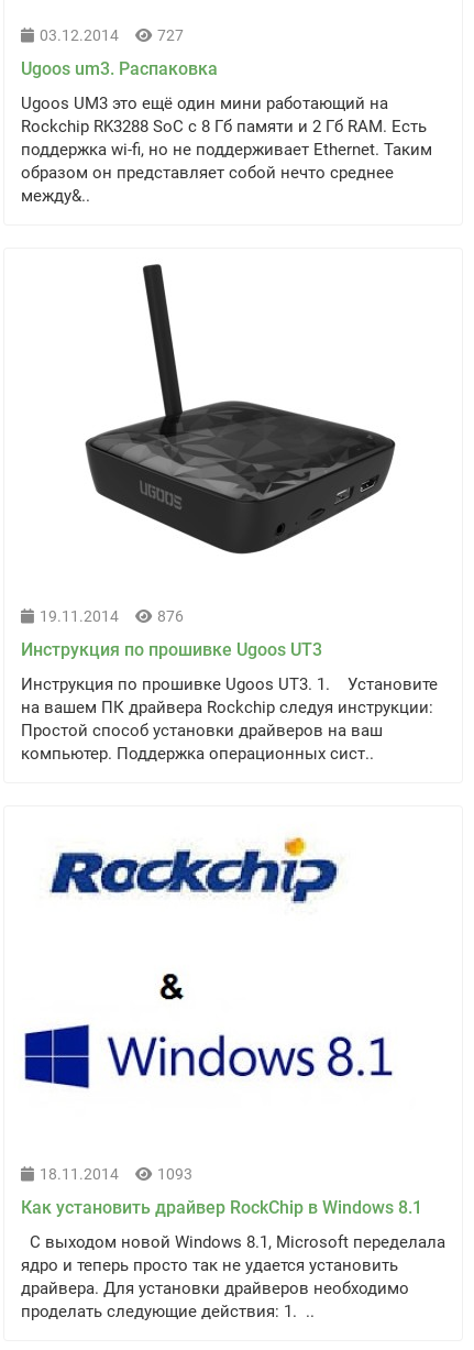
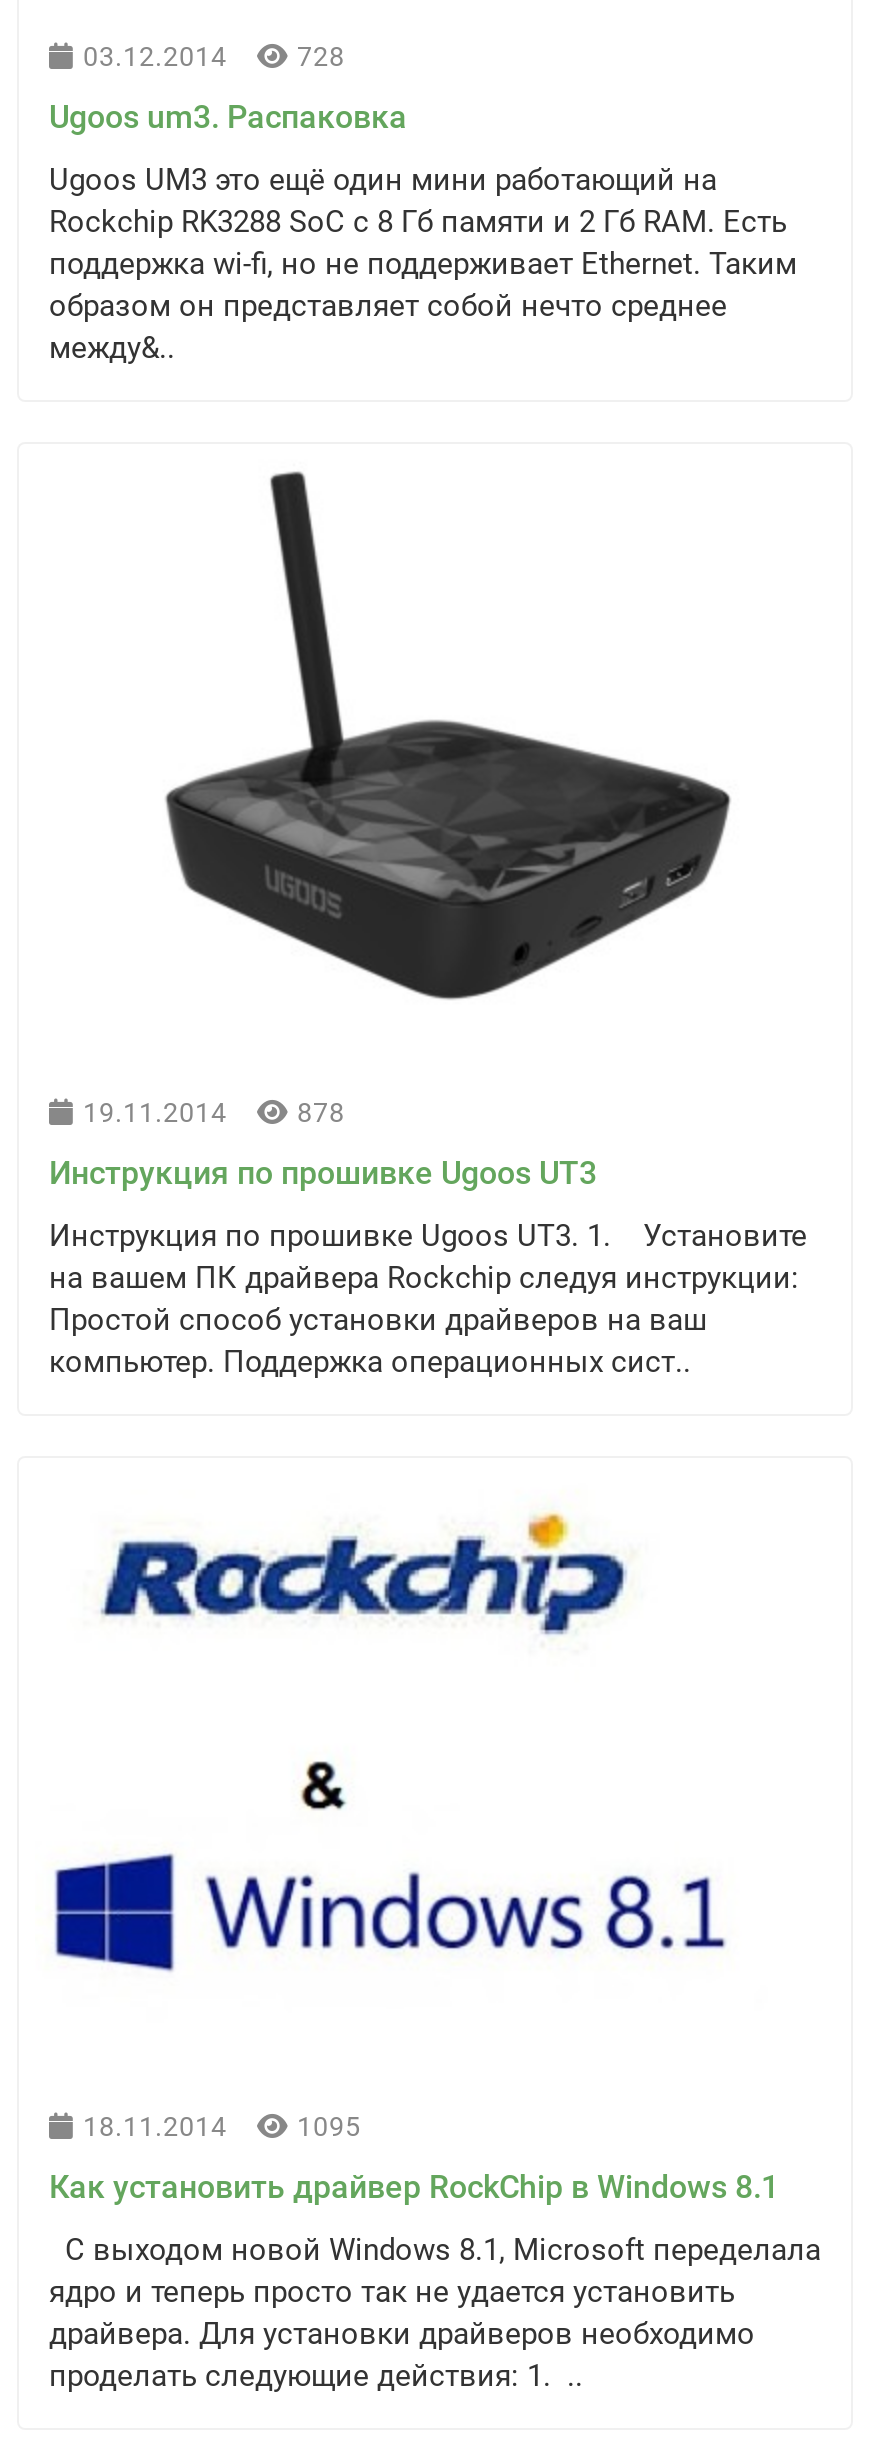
[157,27,184,44] 727 -> [297,40,345,72] 728
[157,608,184,625] 876 -> [297,1096,345,1128] 878
[157,1165,192,1183] 1093 -> [297,2110,361,2142] 1095

